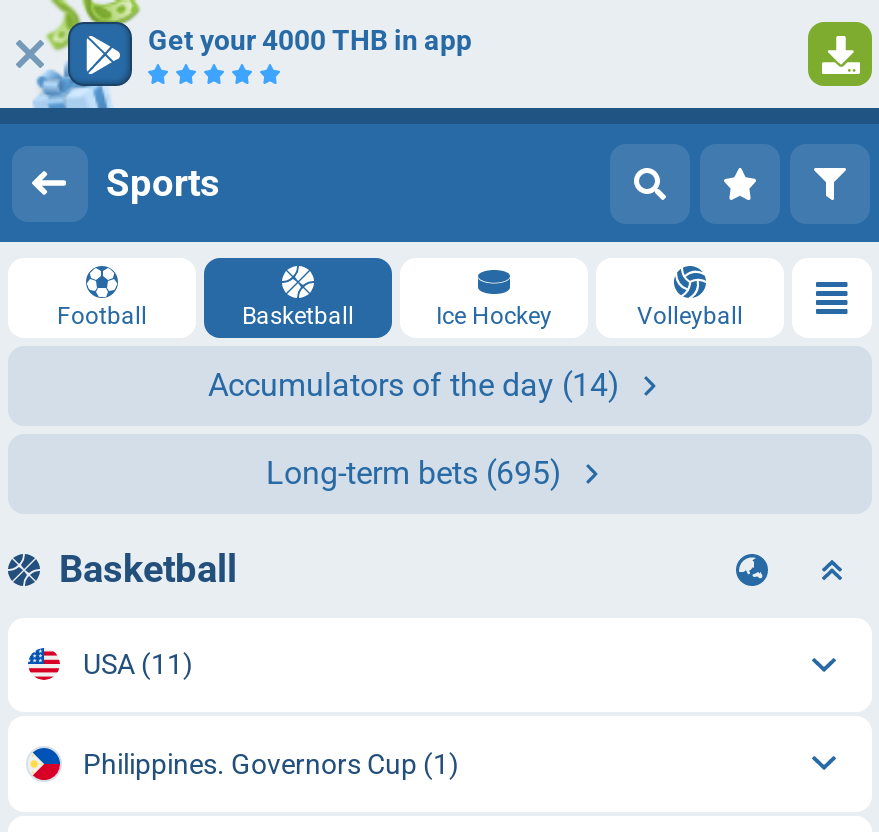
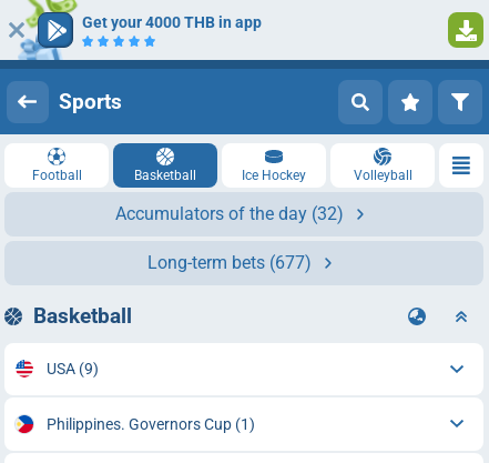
[208,366,620,404] Accumulators of the day (14) -> [115,203,344,224] Accumulators of the day (32)
[266,454,562,492] Long-term bets (695) -> [147,252,312,273] Long-term bets (677)
[83,648,193,680] USA (11) -> [46,360,98,378] USA (9)

